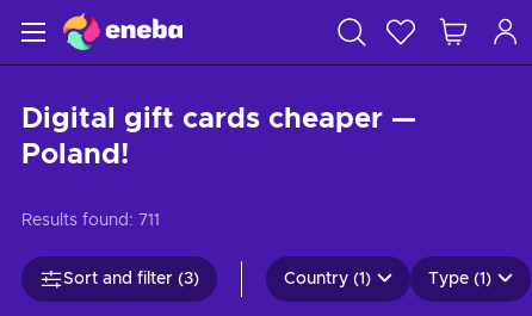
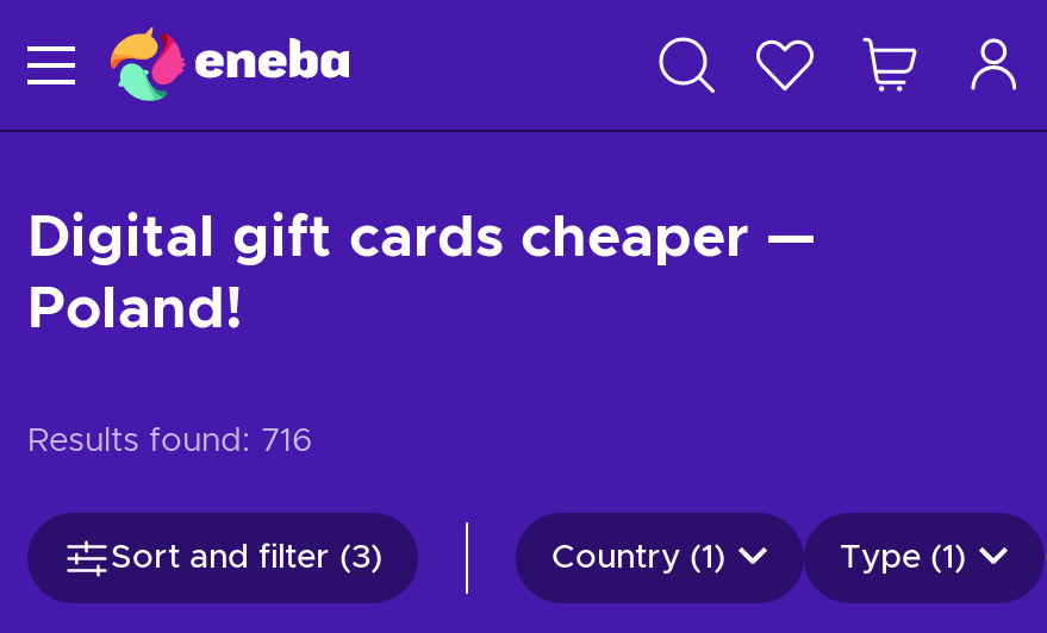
[21,212,160,229] Results found: 711 -> [27,425,313,458] Results found: 716

